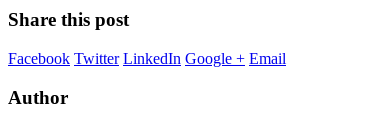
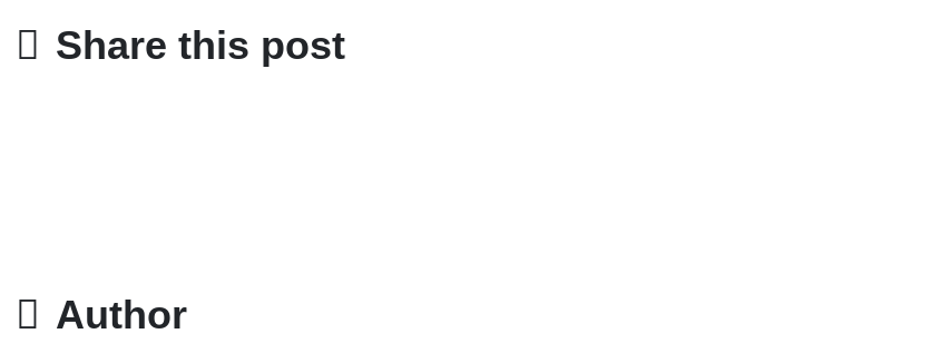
[8,50,286,67] Facebook Twitter LinkedIn Google + Email -> none

